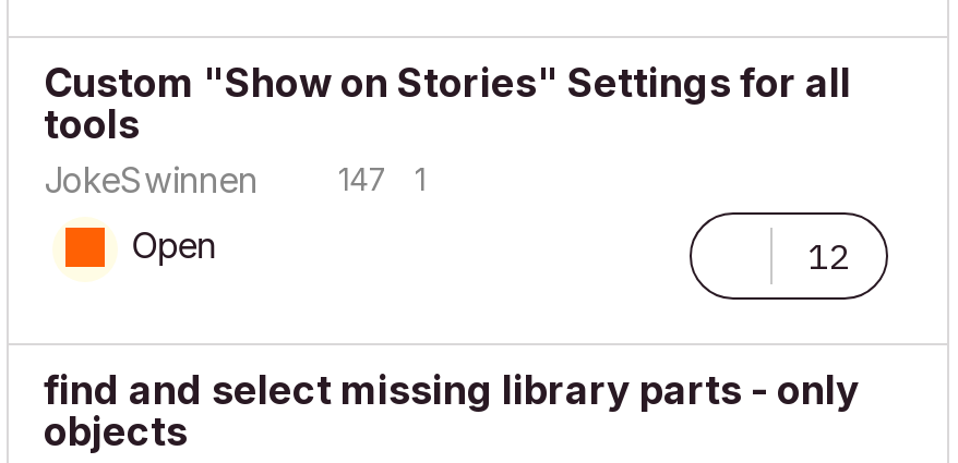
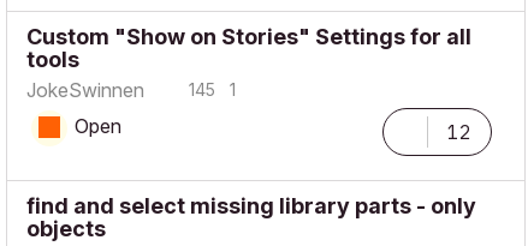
[338,160,426,197] 147 1 -> [189,79,236,100] 145 1

